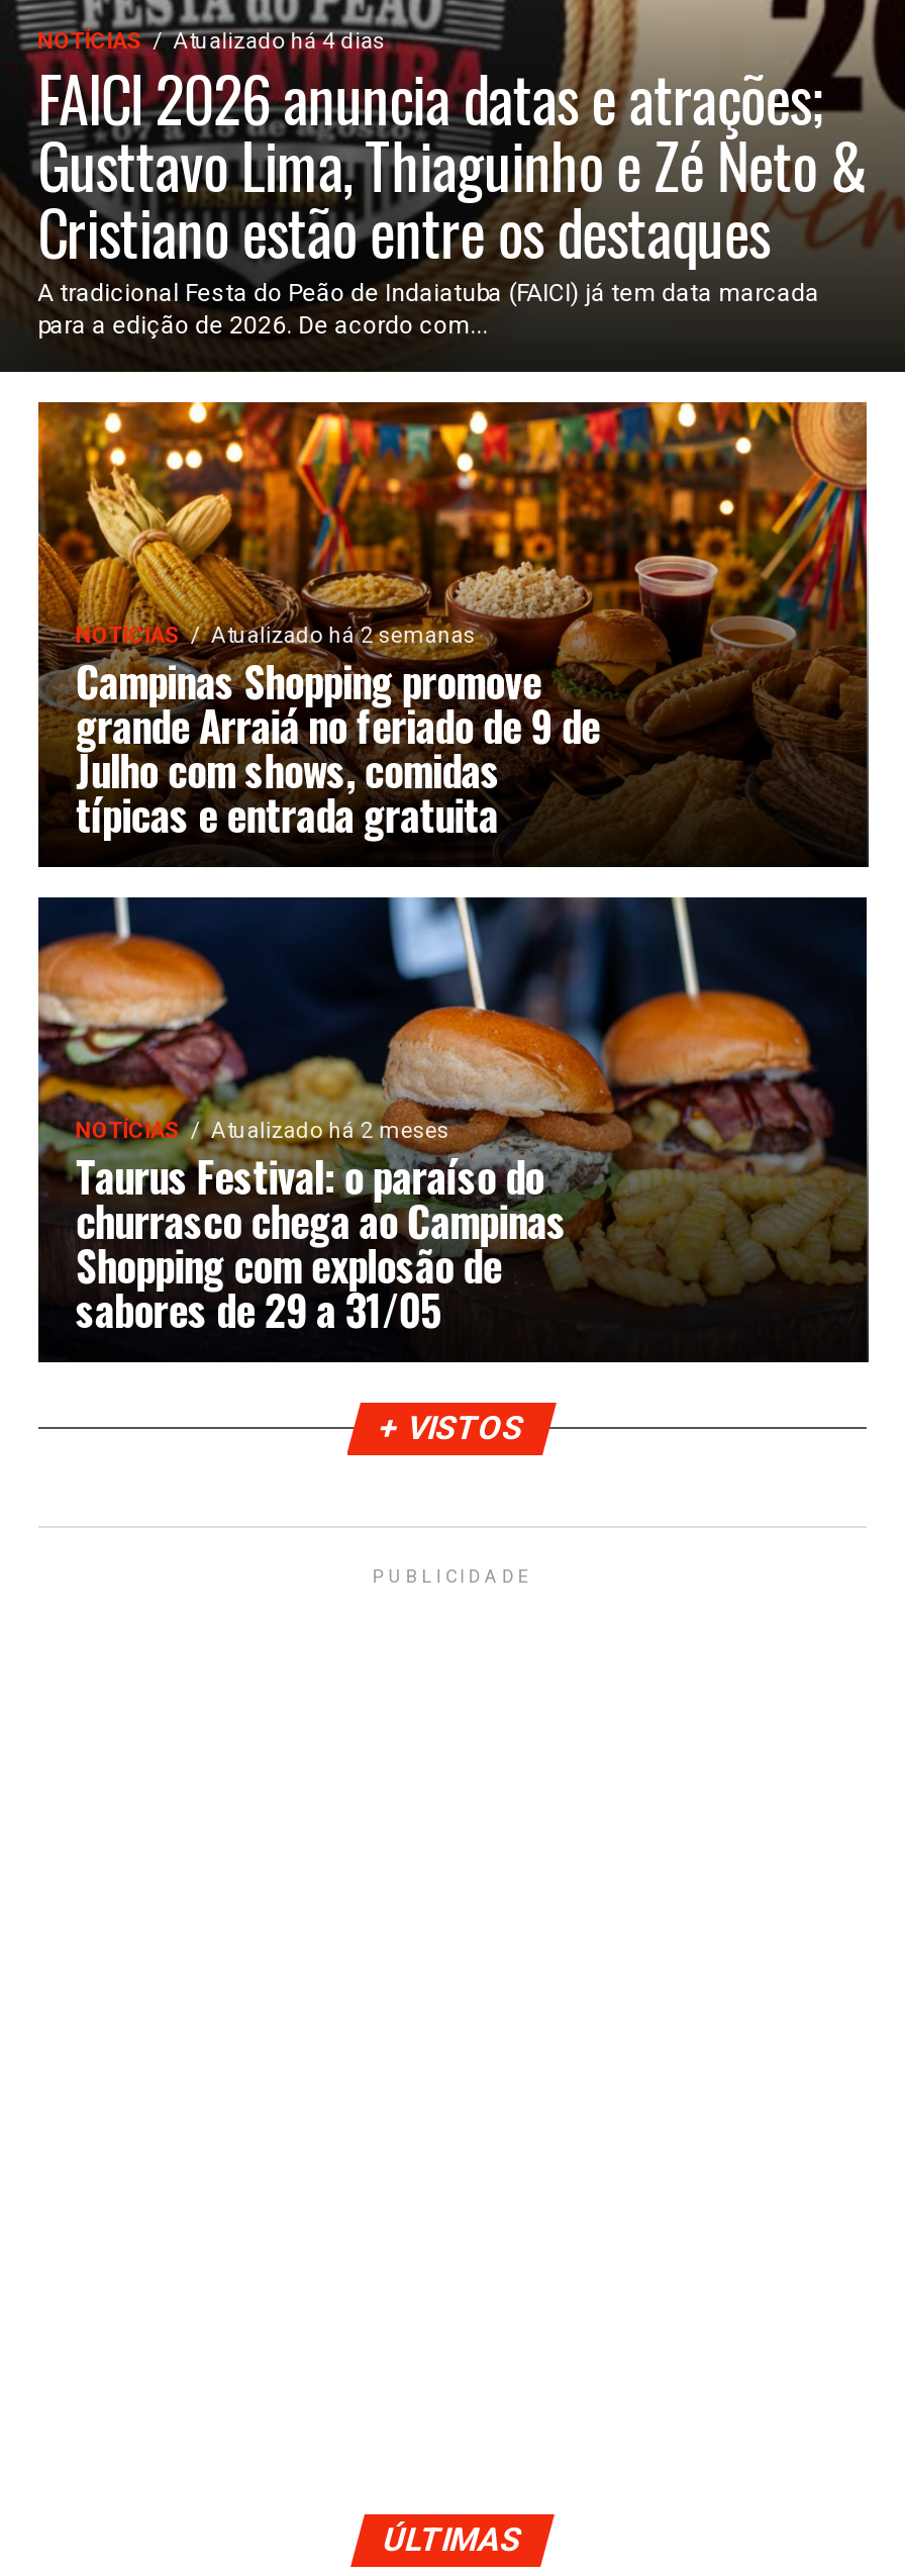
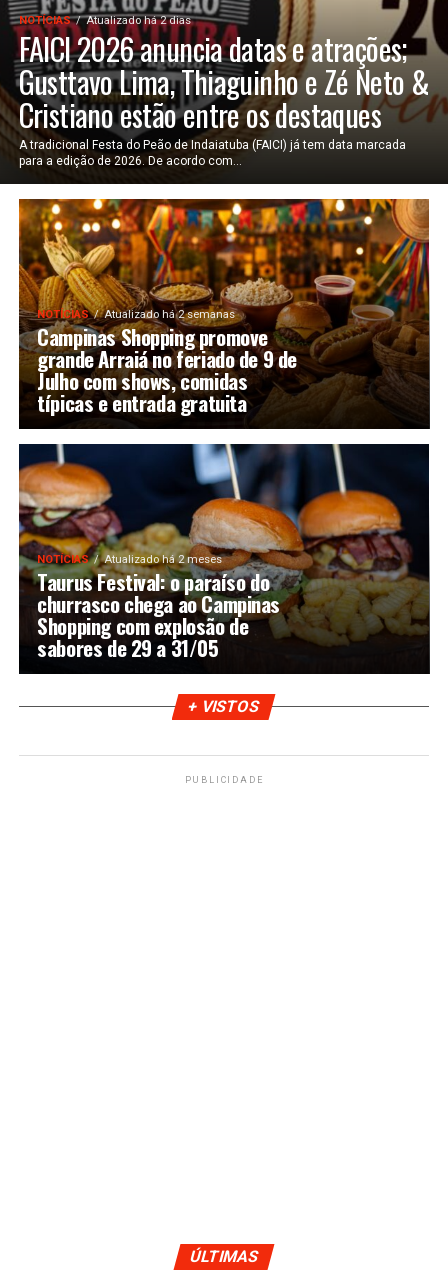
[173,28,385,55] Atualizado há 4 dias -> [86,14,191,27] Atualizado há 2 dias

